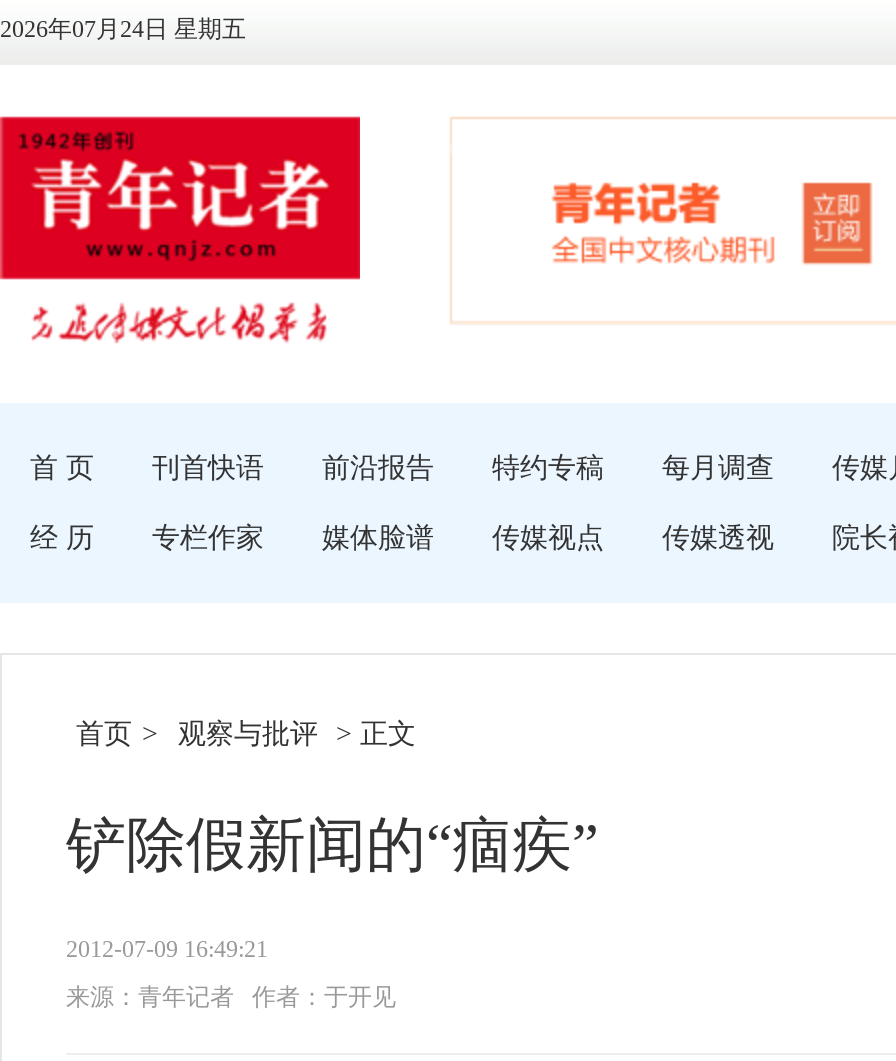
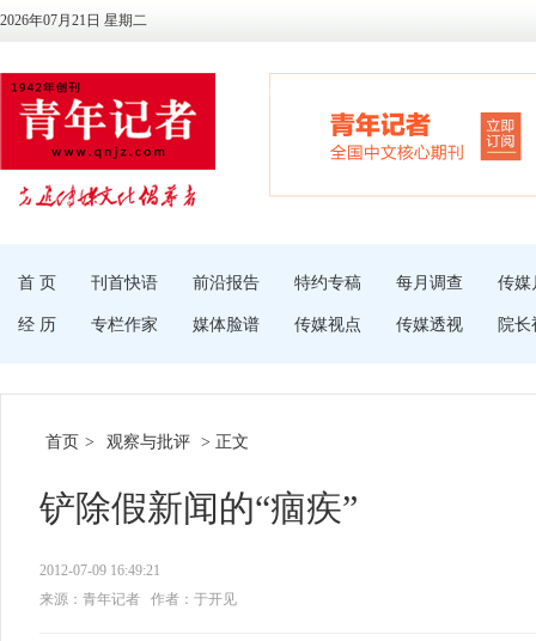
[0,15,246,43] 2026年07月24日 星期五 -> [0,12,147,29] 2026年07月21日 星期二

